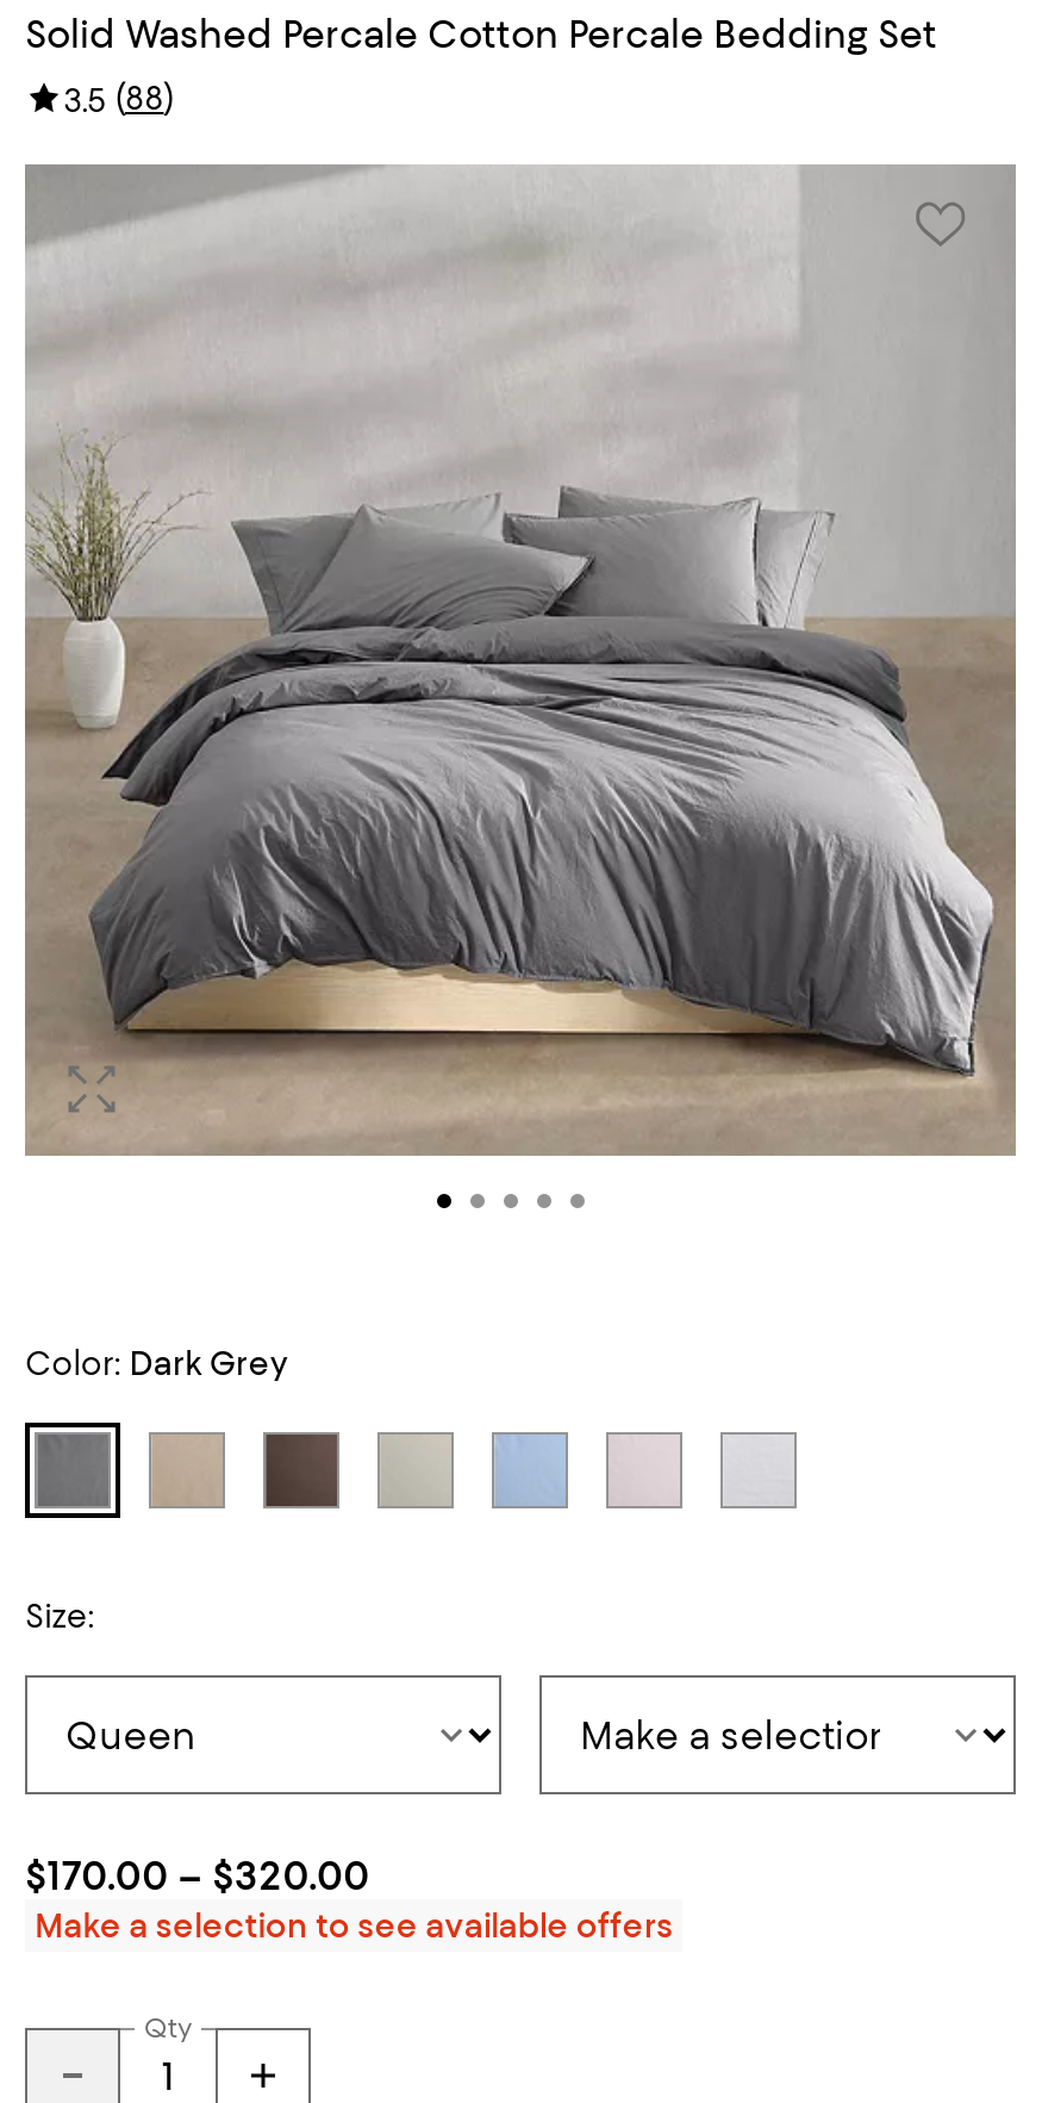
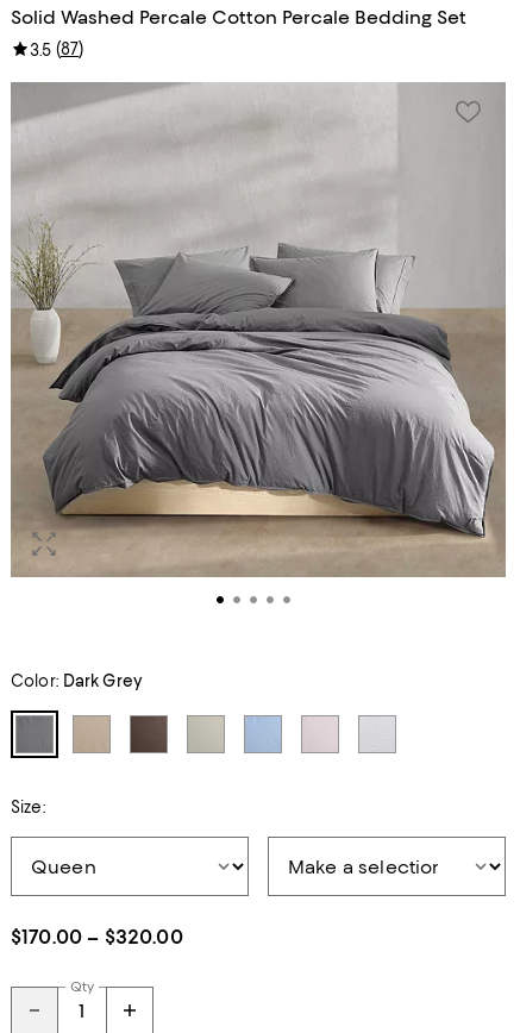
[63,79,173,119] 3.5 (88) -> [30,39,84,60] 3.5 (87)
[35,1906,673,1945] Make a selection to see available offers -> none

